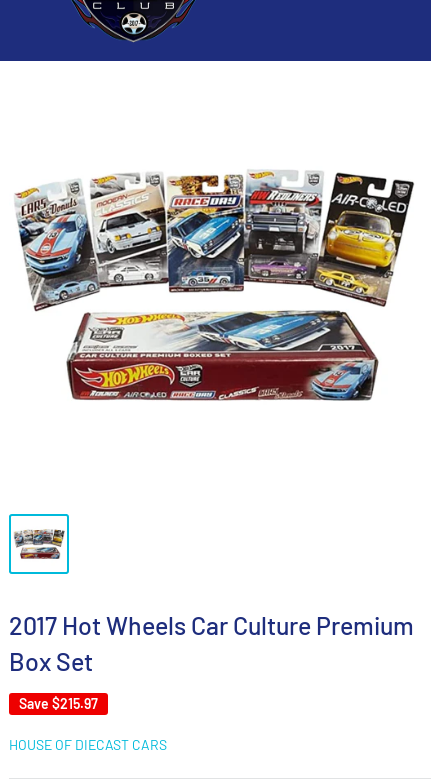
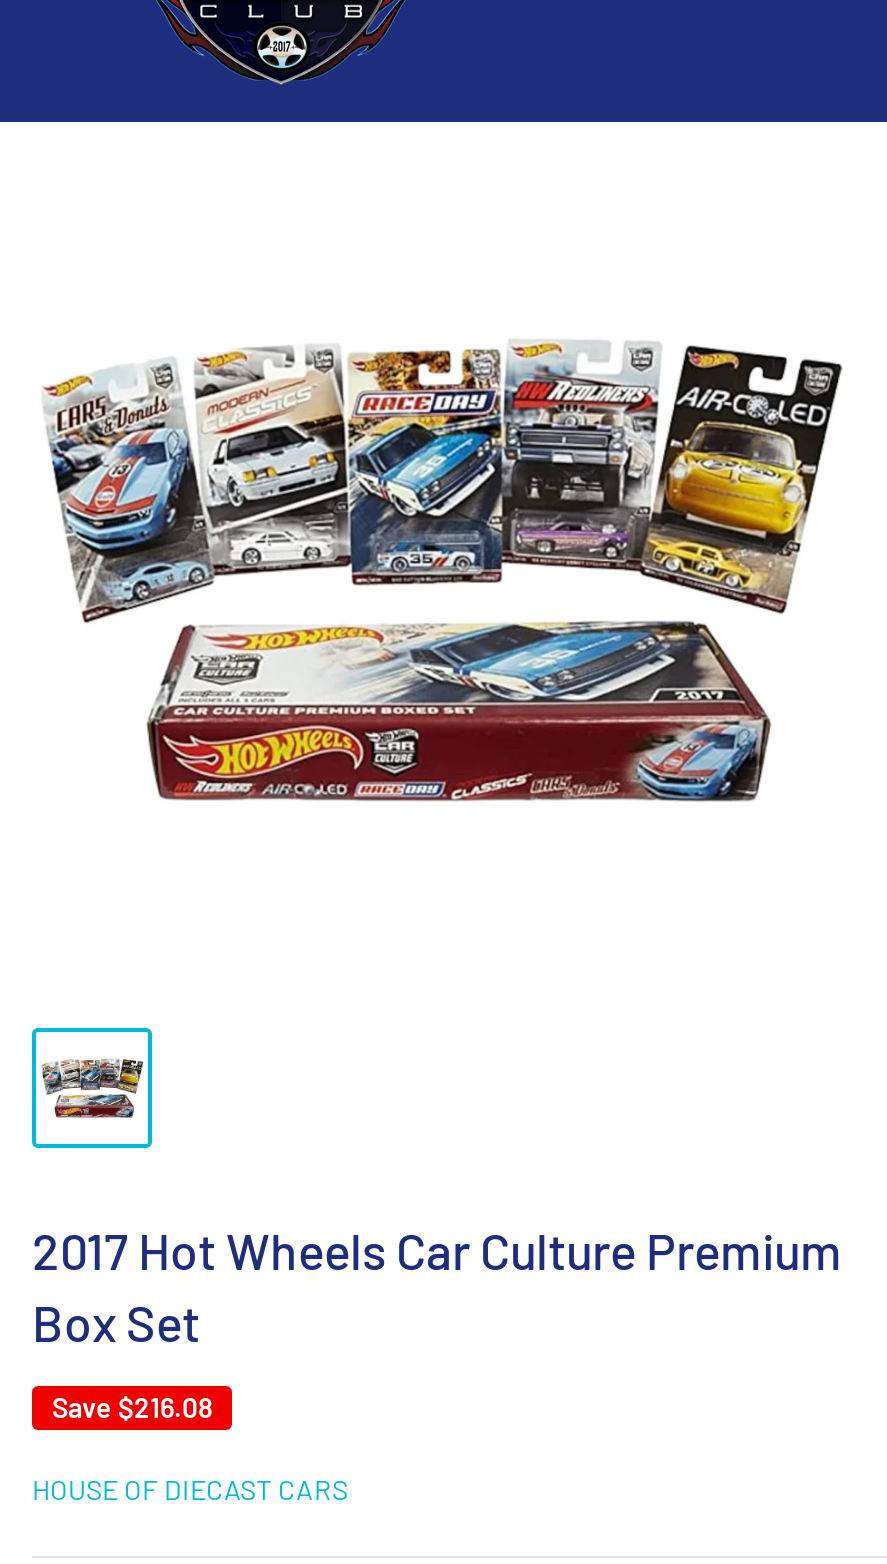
[19,695,98,712] Save $215.97 -> [52,1390,212,1424] Save $216.08

